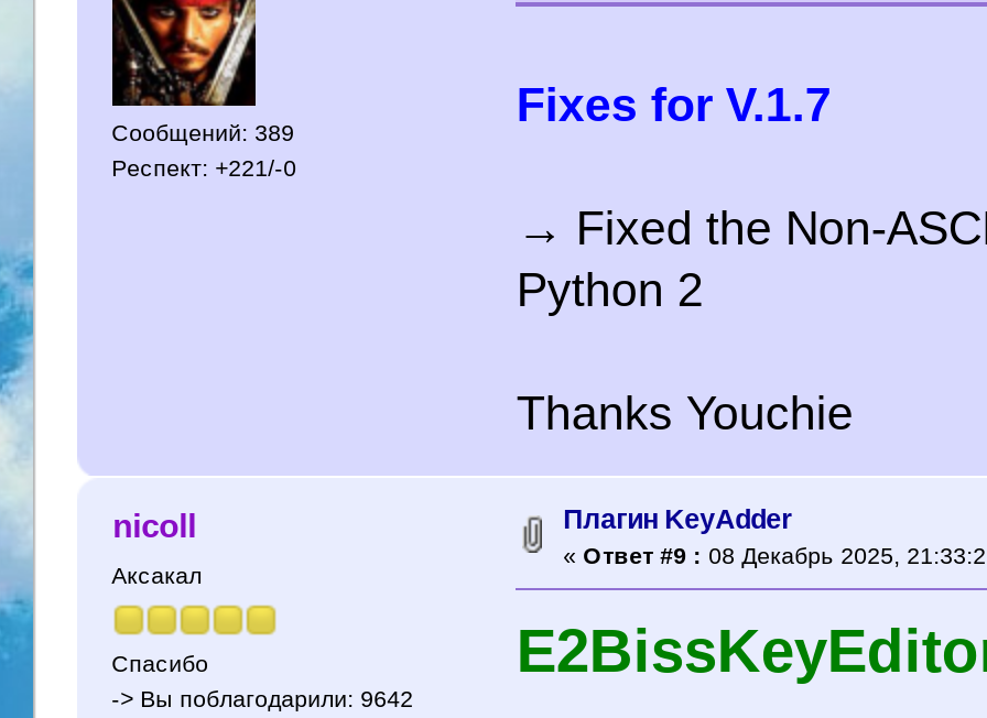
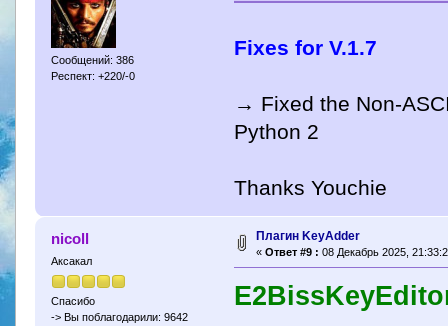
[111,119,294,146] Сообщений: 389 -> [51,54,134,66] Сообщений: 386
[111,154,297,181] Респект: +221/-0 -> [51,70,135,82] Респект: +220/-0

